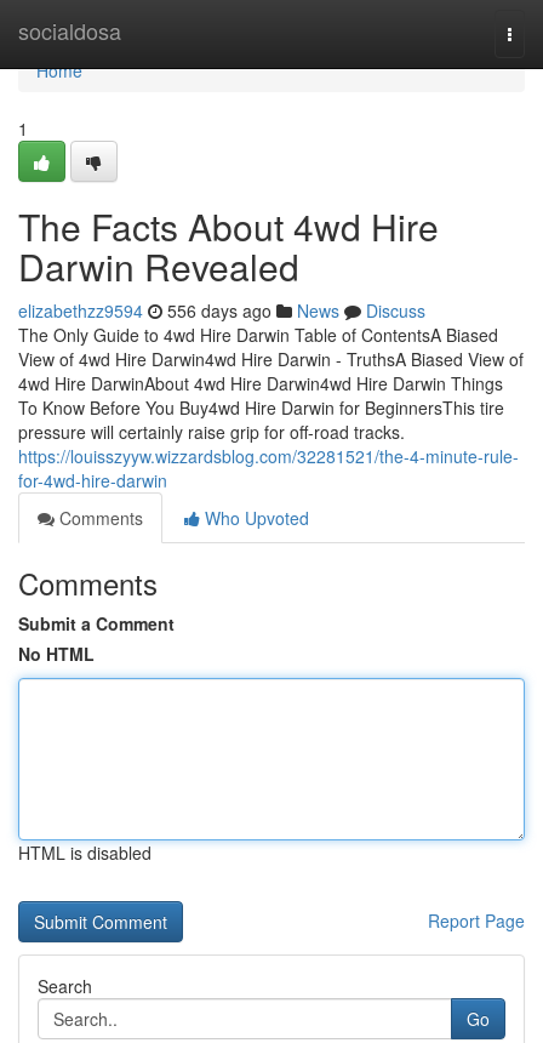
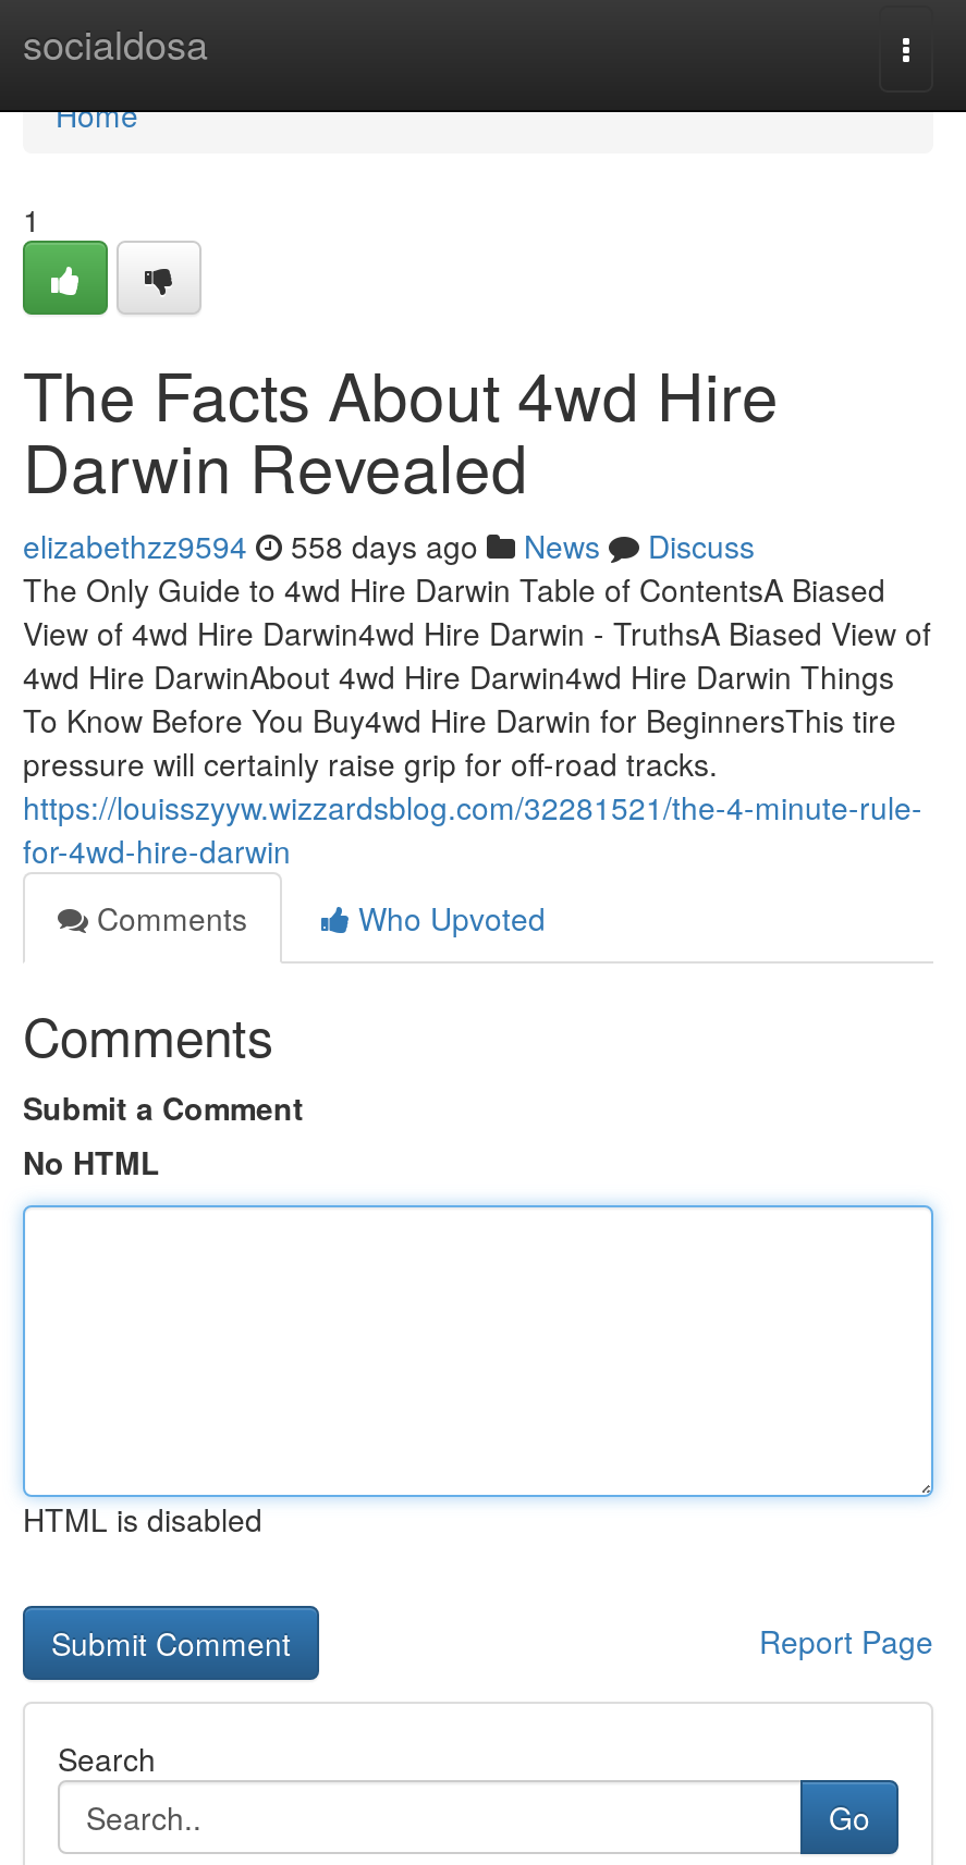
[18,298,425,323] elizabethzz9594 556 days ago News Discuss -> [23,524,755,567] elizabethzz9594 558 days ago News Discuss

